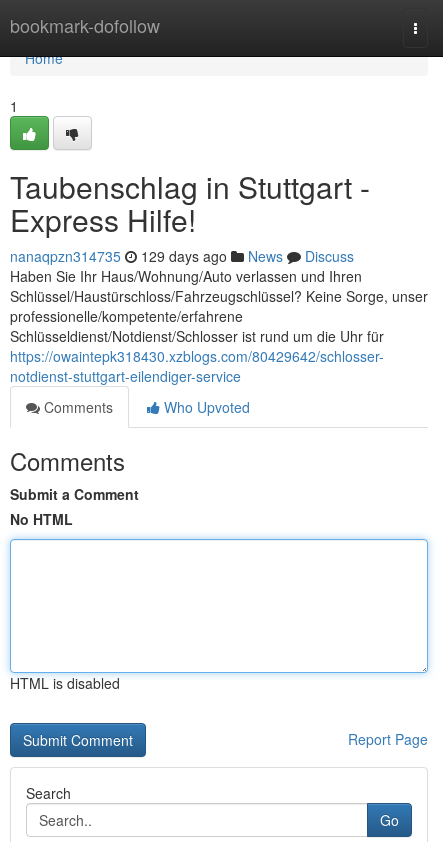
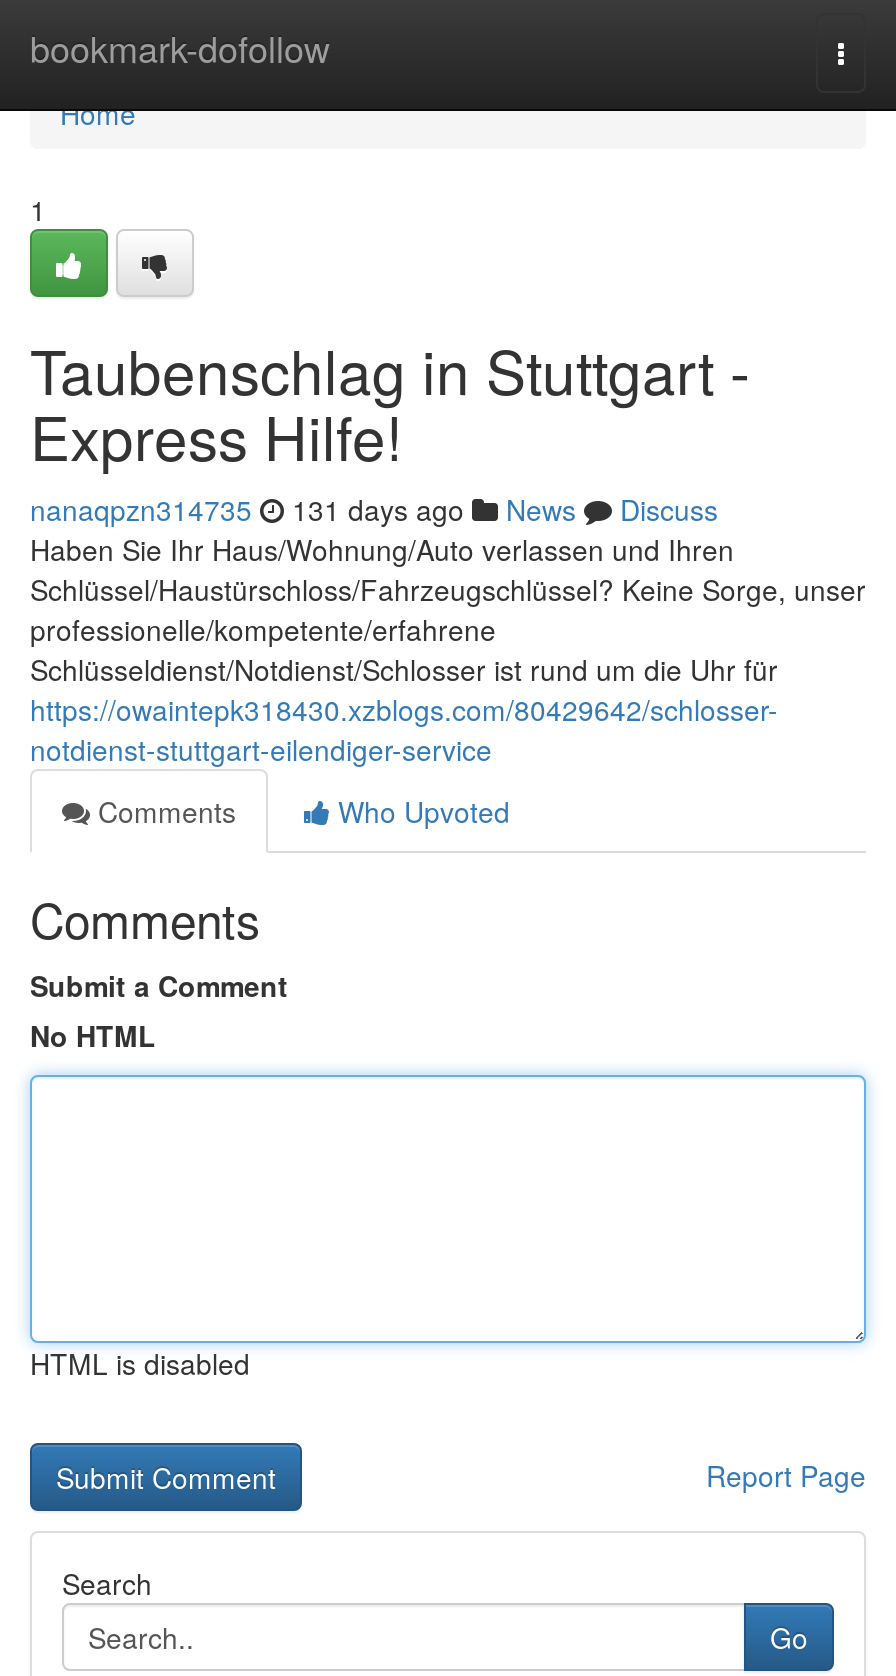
[10,246,354,266] nanaqpzn314735 129 days ago News Discuss -> [30,489,718,529] nanaqpzn314735 131 days ago News Discuss

